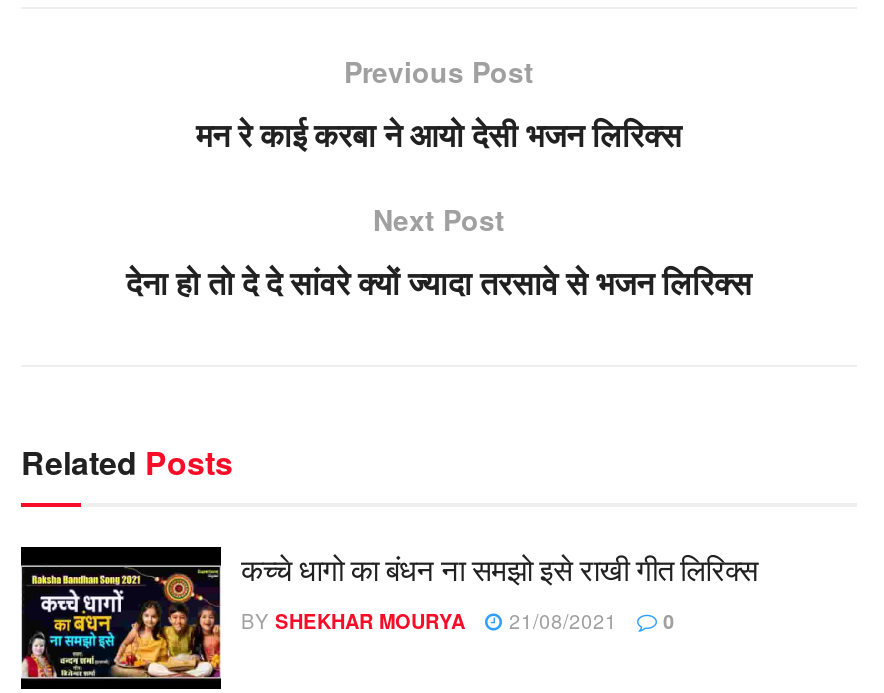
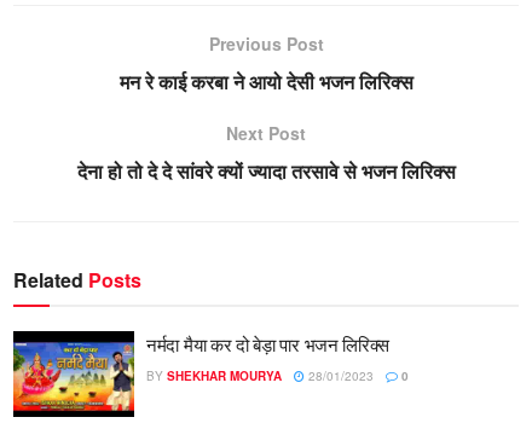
[19,547,758,681] [image] | कच्चे धागो का बंधन ना समझो इसे राखी गीत लिरिक्स -> [12,331,390,412] [image] | नर्मदा मैया कर दो बेड़ा पार भजन लिरिक्स
[241,607,675,635] BY SHEKHAR MOURYA 21/08/2021 0 -> [146,367,409,384] BY SHEKHAR MOURYA 28/01/2023 0

